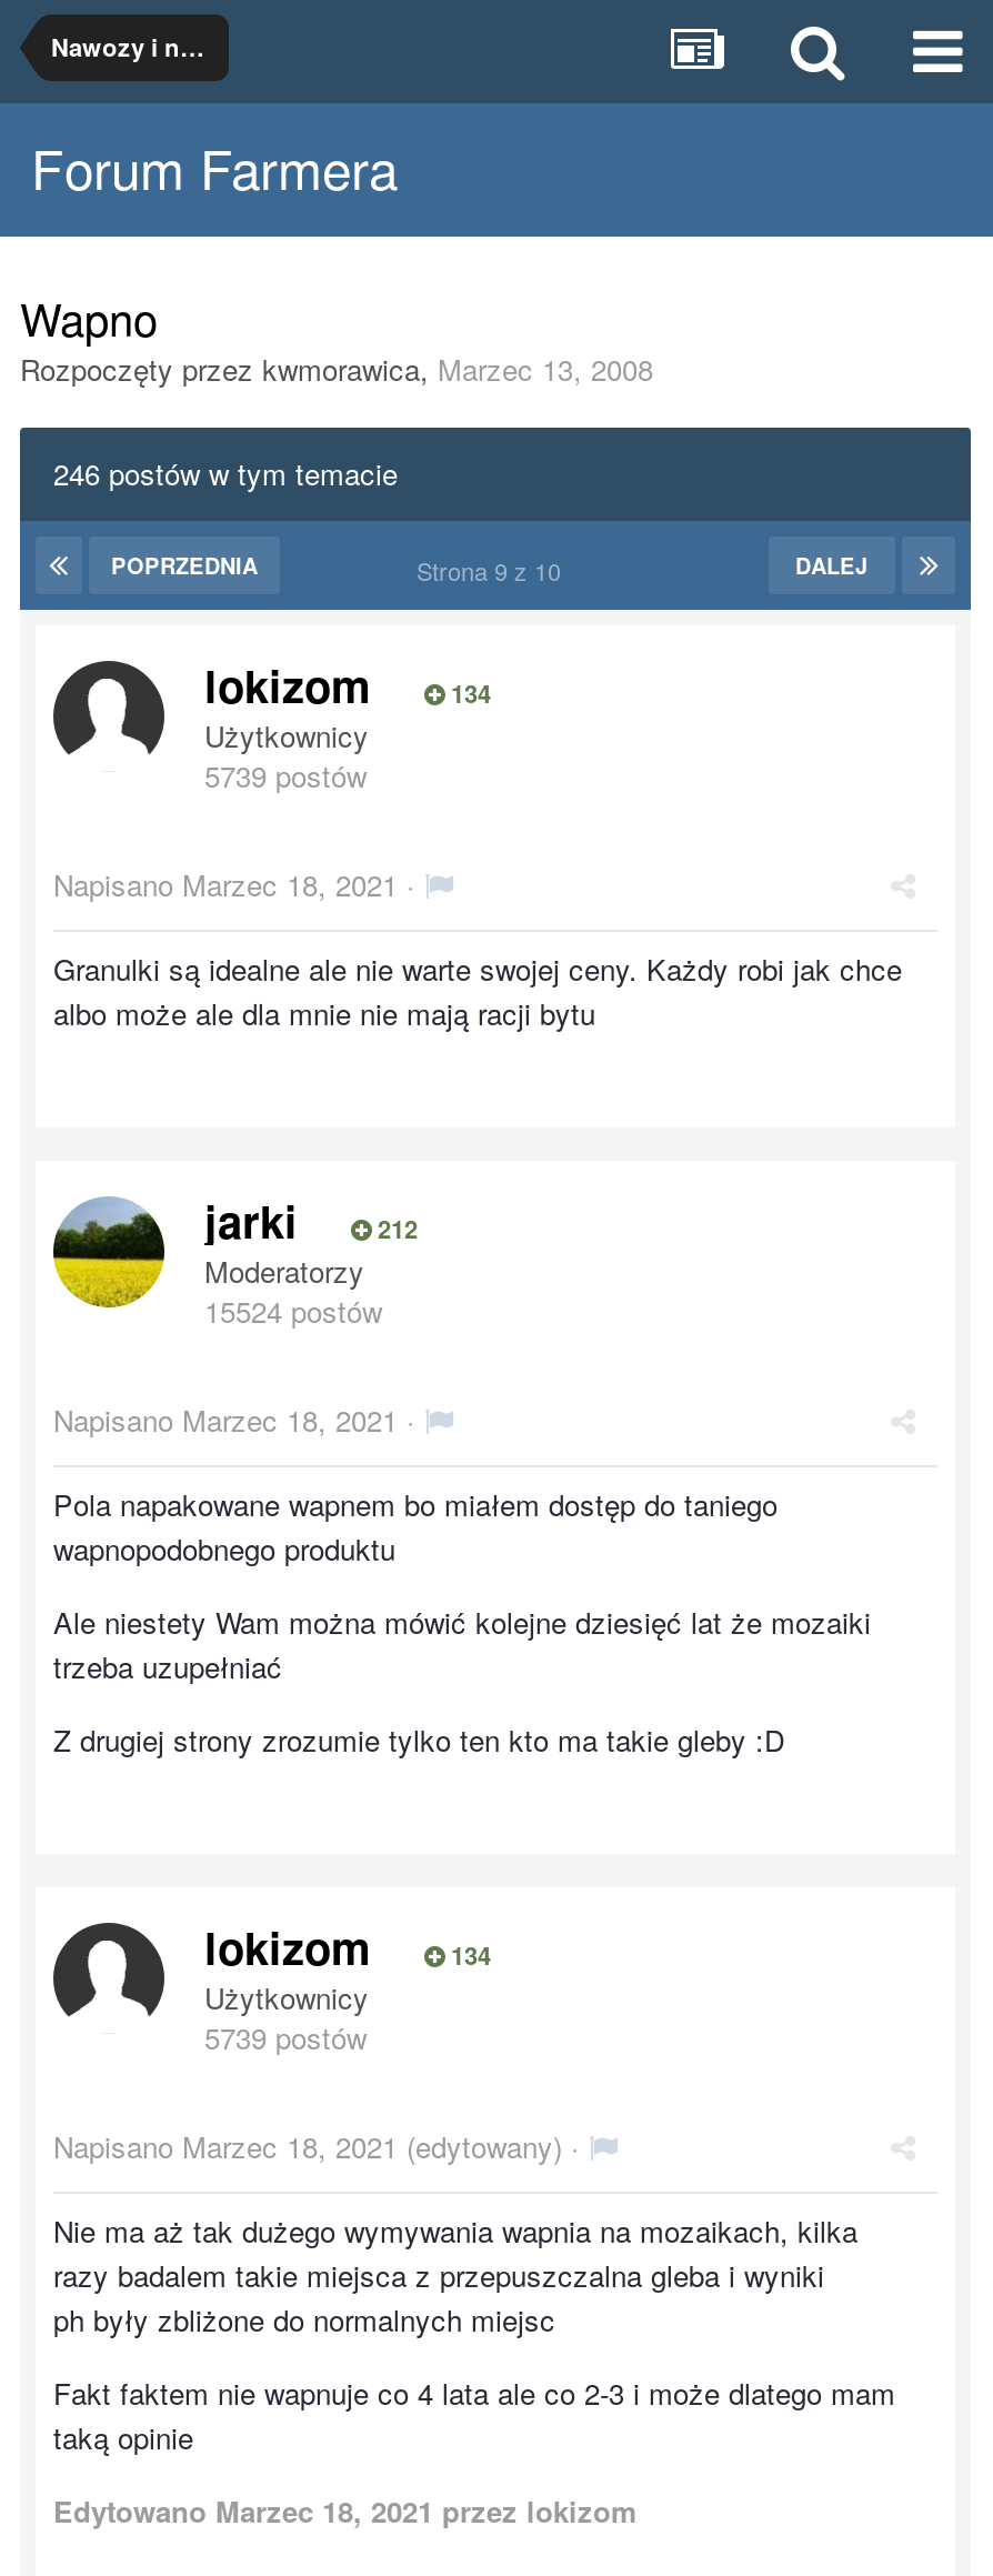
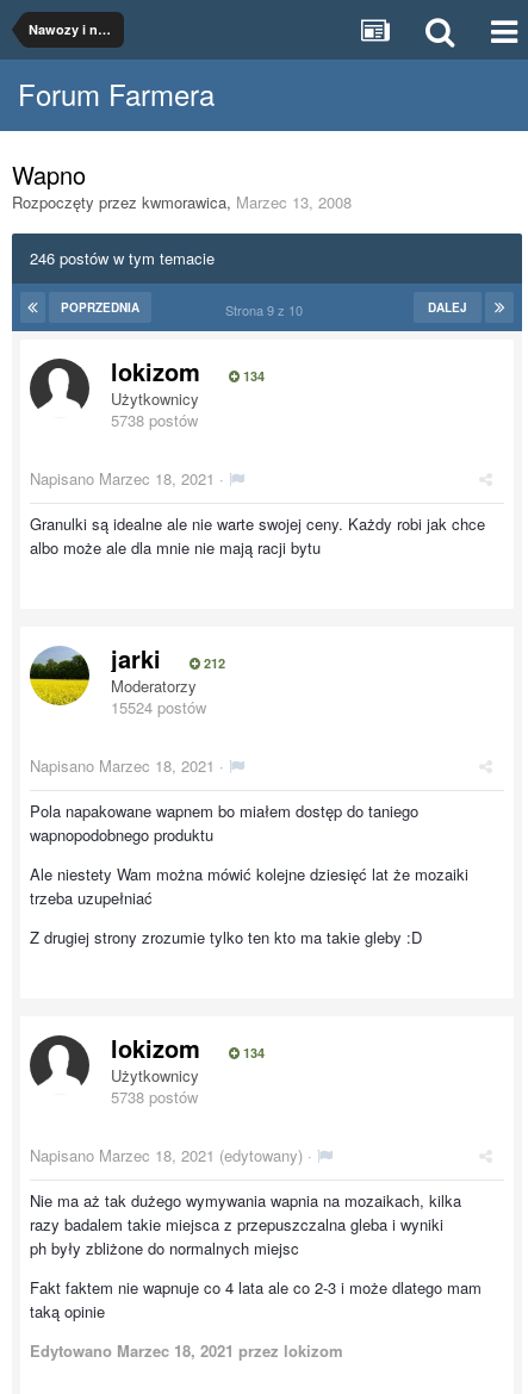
[204,754,367,796] 5739 postów -> [111,409,198,431] 5738 postów
[204,2016,367,2058] 5739 postów -> [111,1085,198,1108] 5738 postów

